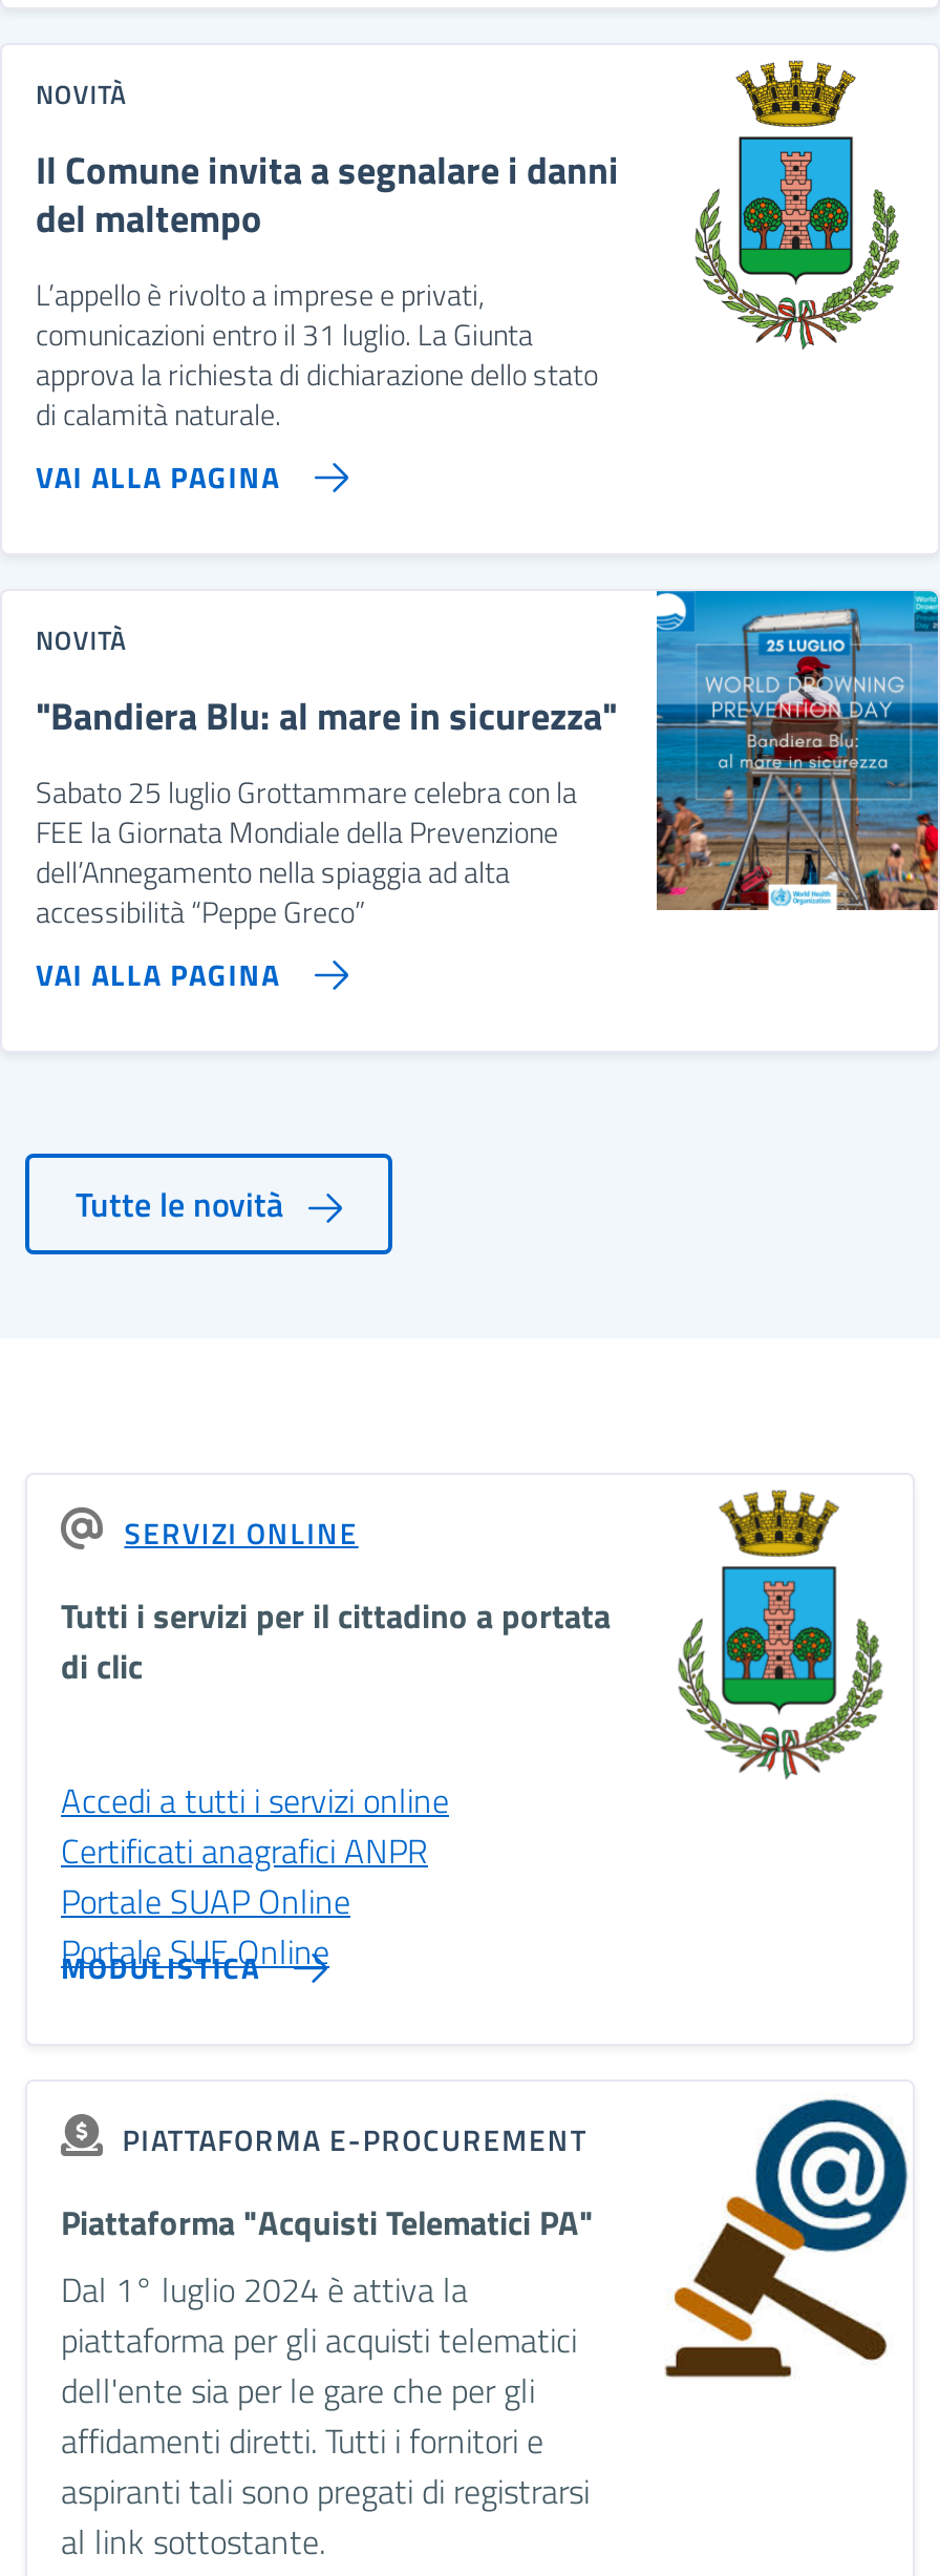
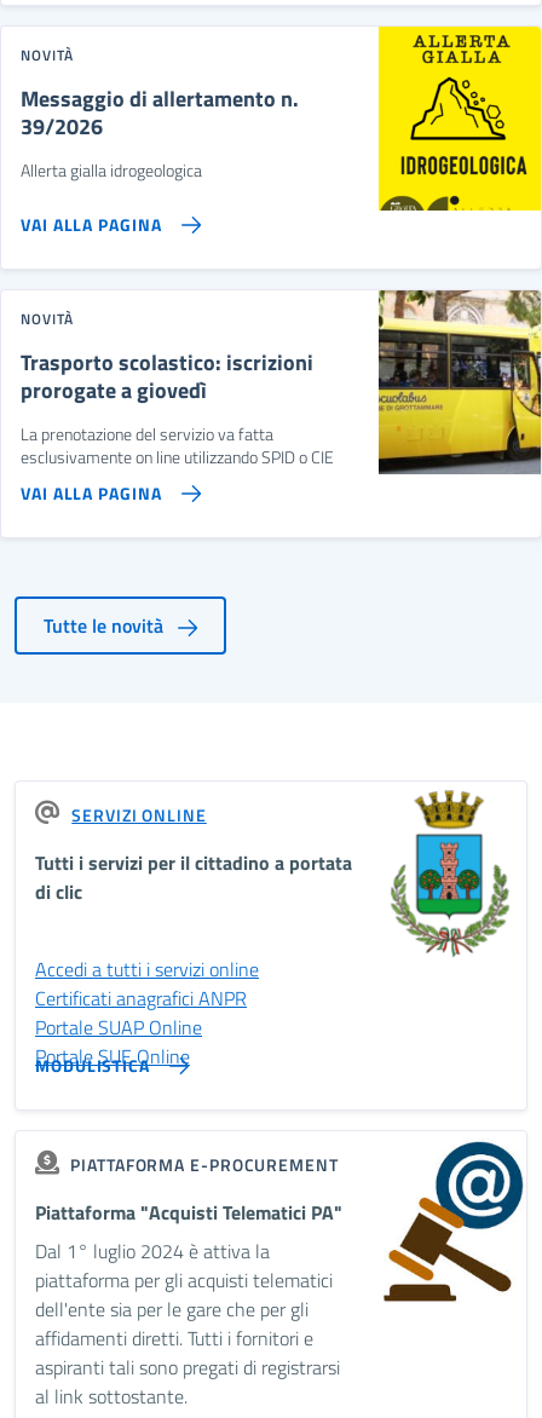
[657,45,934,364] [image] -> [377,25,538,212] [image]
[36,142,619,438] Il Comune invita a segnalare i danni | del maltempo | L’appello è rivolto a imprese e privati, | comunicazioni entro il 31 luglio. La Giunta | approva la richiesta di dichiarazione dello stato | di calamità naturale. -> [21,82,299,184] Messaggio di allertamento n. | 39/2026 | Allerta gialla idrogeologica
[36,589,934,935] [image] | "Bandiera Blu: al mare in sicurezza" | Sabato 25 luglio Grottammare celebra con la | FEE la Giornata Mondiale della Prevenzione | dell’Annegamento nella spiaggia ad alta | accessibilità “Peppe Greco” -> [21,289,538,475] [image] | Trasporto scolastico: iscrizioni | prorogate a giovedì | La prenotazione del servizio va fatta | esclusivamente on line utilizzando SPID o CIE

